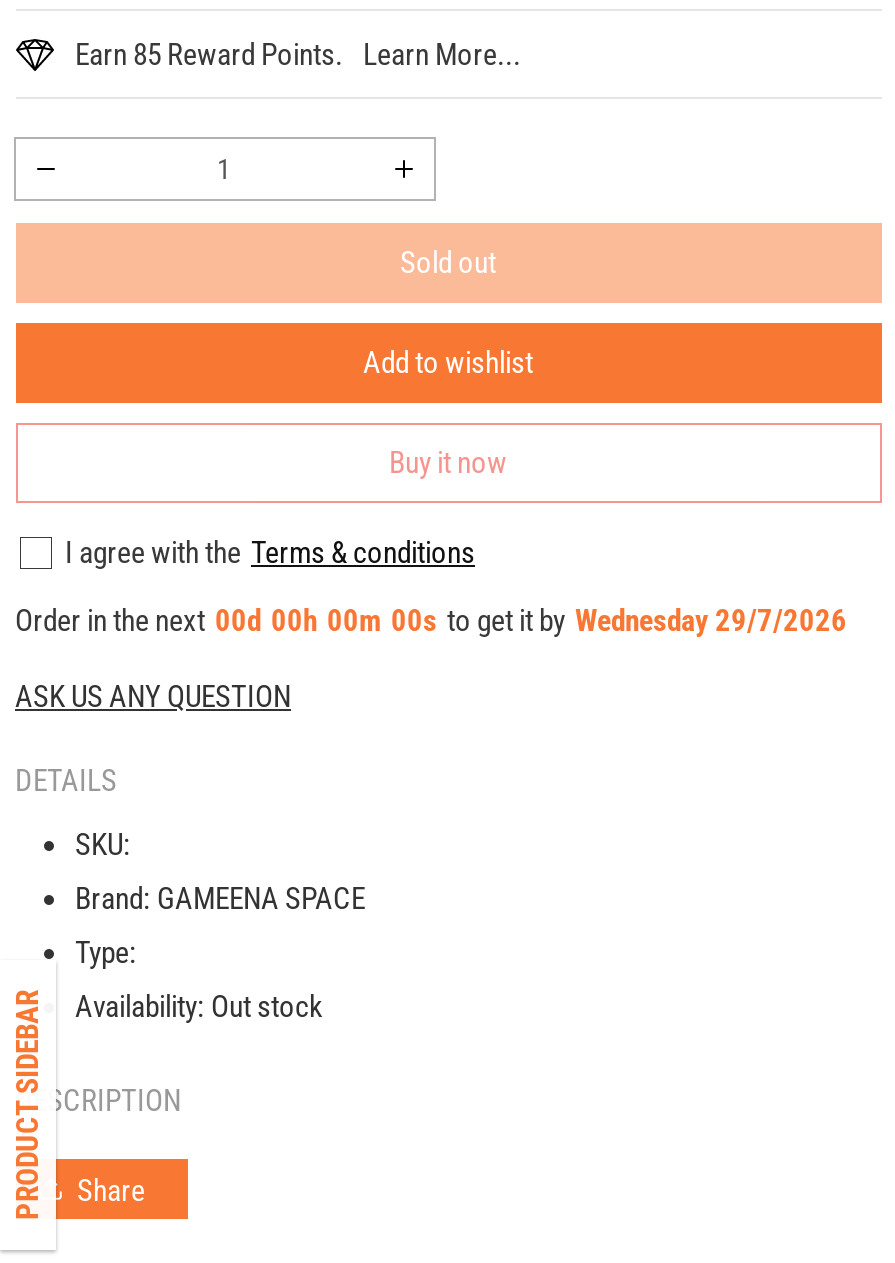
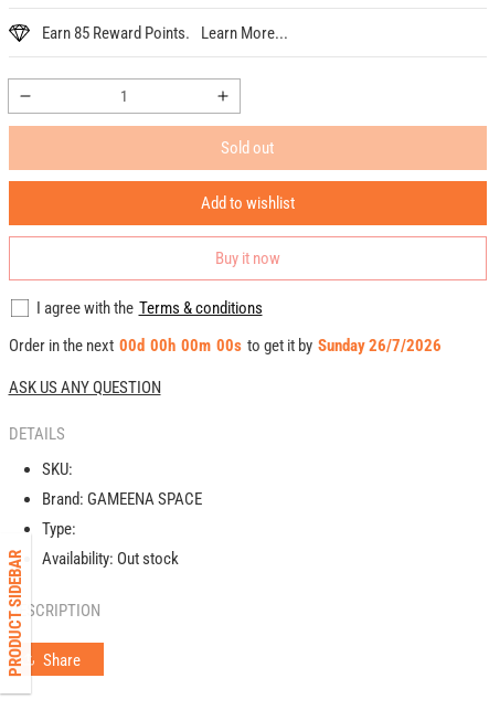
[15,604,847,640] Order in the next 00d 00h 00m 00s to get it by Wednesday 29/7/2026 -> [8,336,441,356] Order in the next 00d 00h 00m 00s to get it by Sunday 26/7/2026

